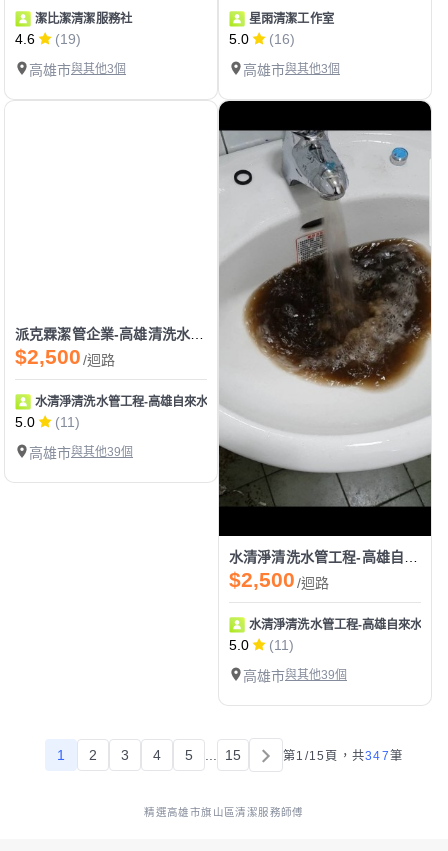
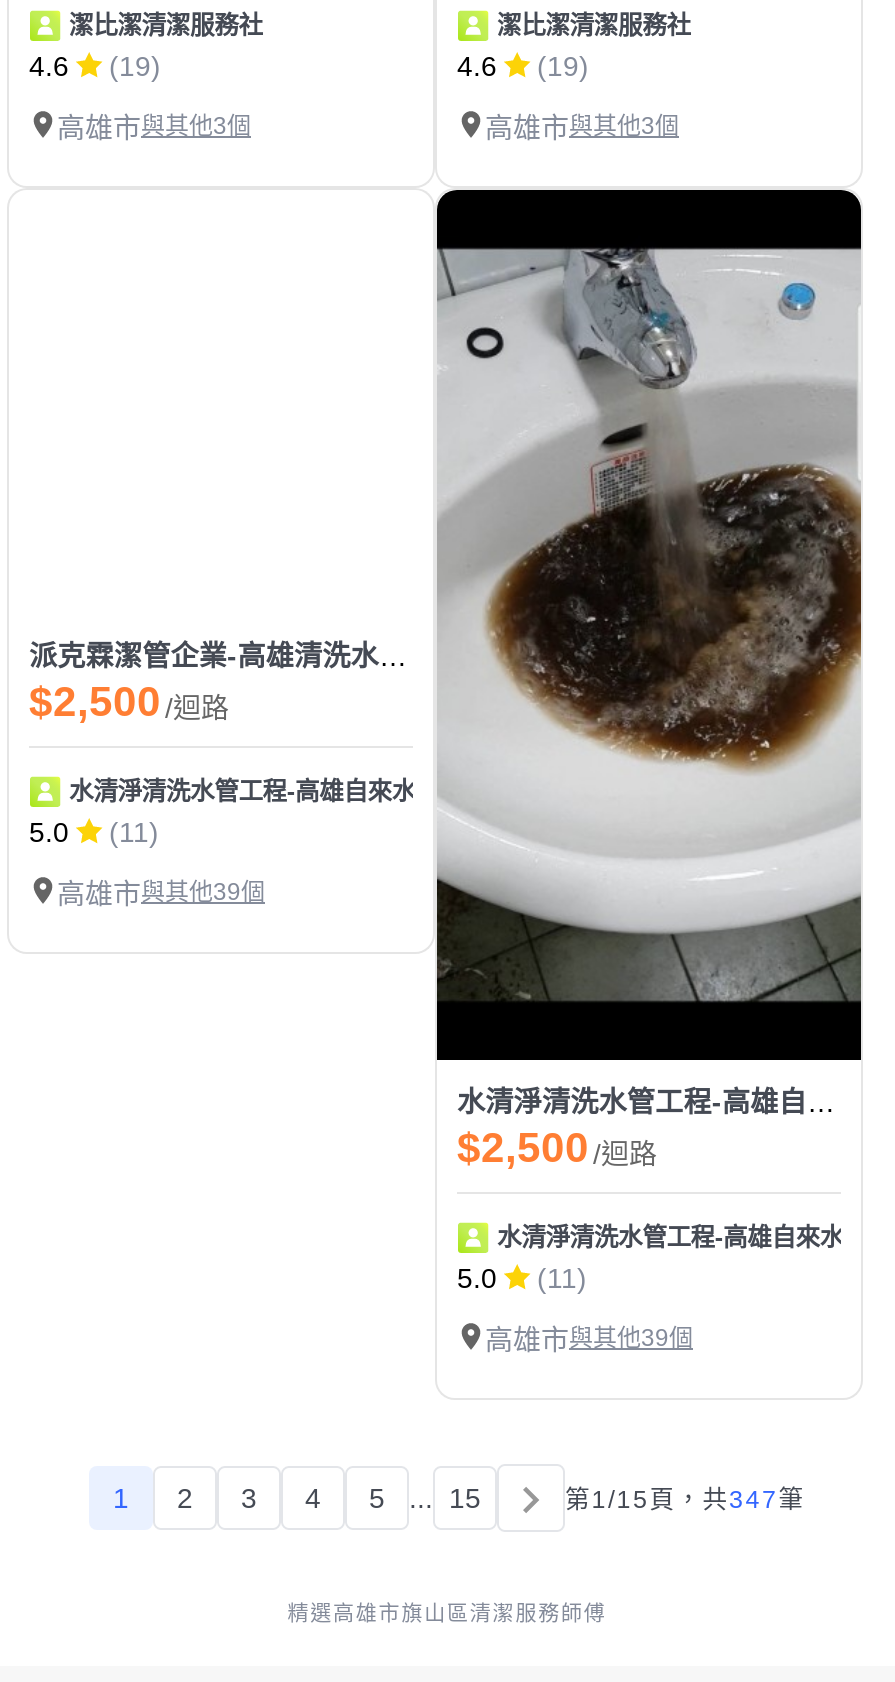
[229,12,334,47] 星雨清潔工作室 | 5.0 | (16) -> [457,12,691,82] 潔比潔清潔服務社 | 4.6 | (19)

